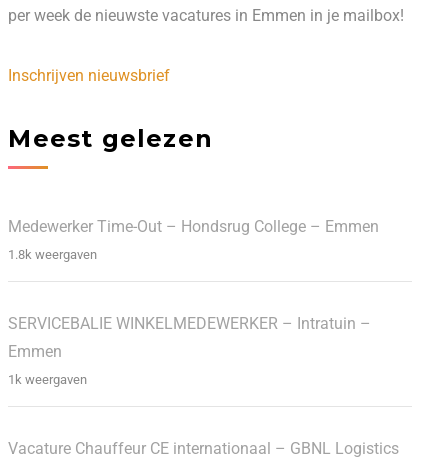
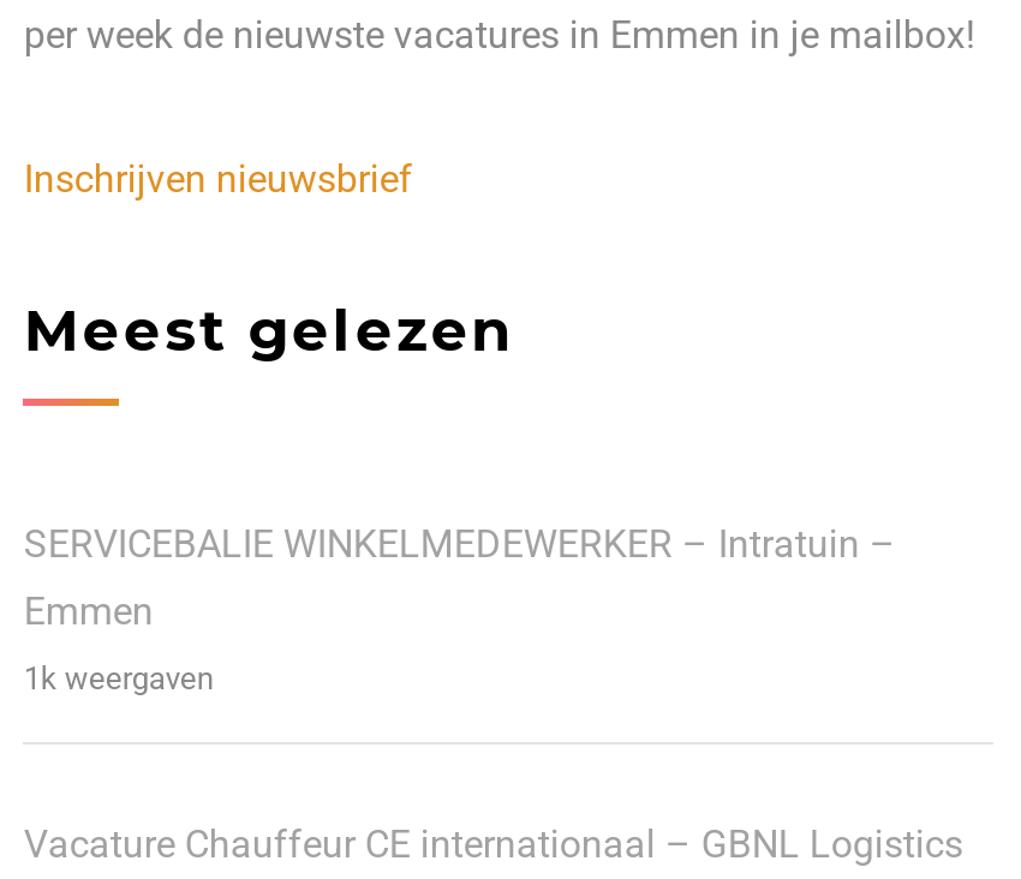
[8,217,379,262] Medewerker Time-Out – Hondsrug College – Emmen | 1.8k weergaven -> none

